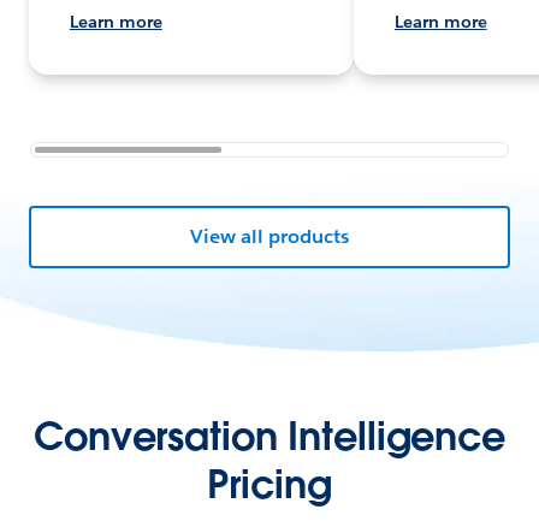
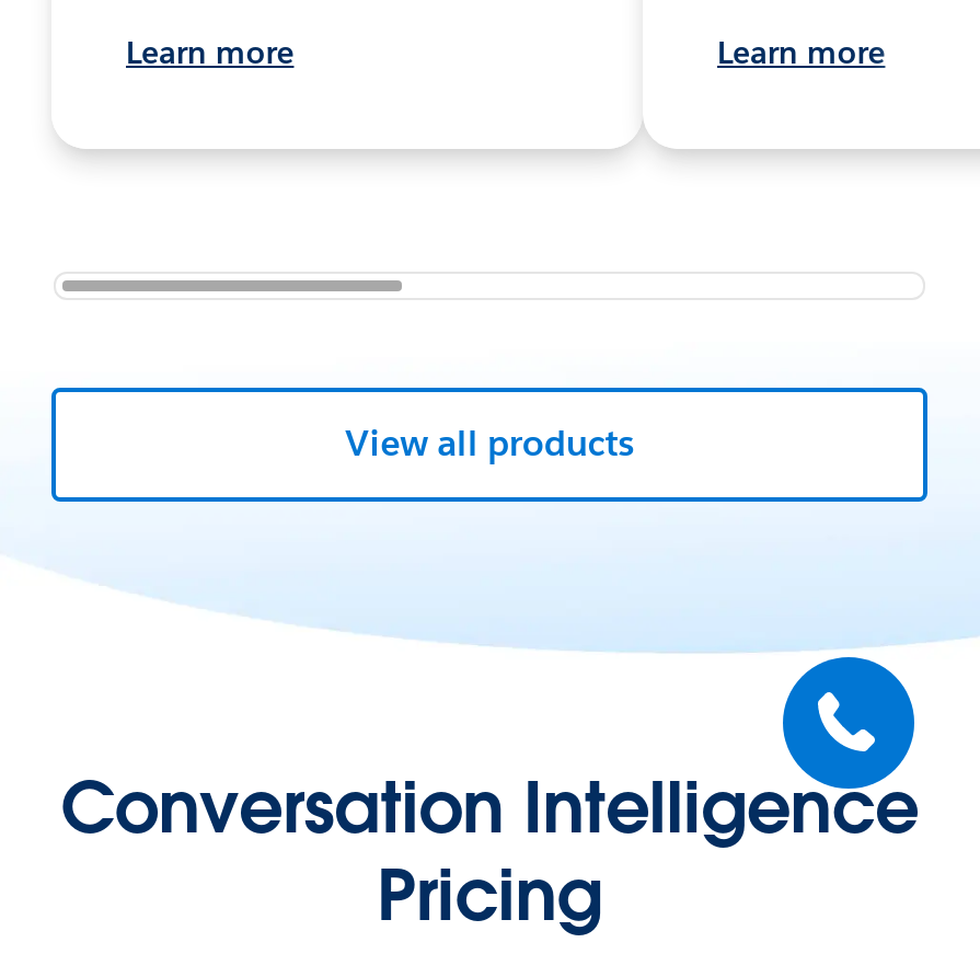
none -> [781,655,916,756] [image]

